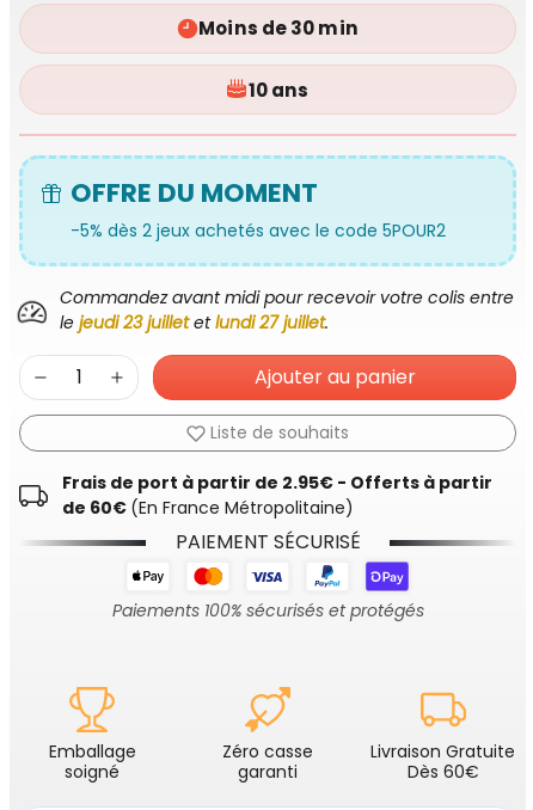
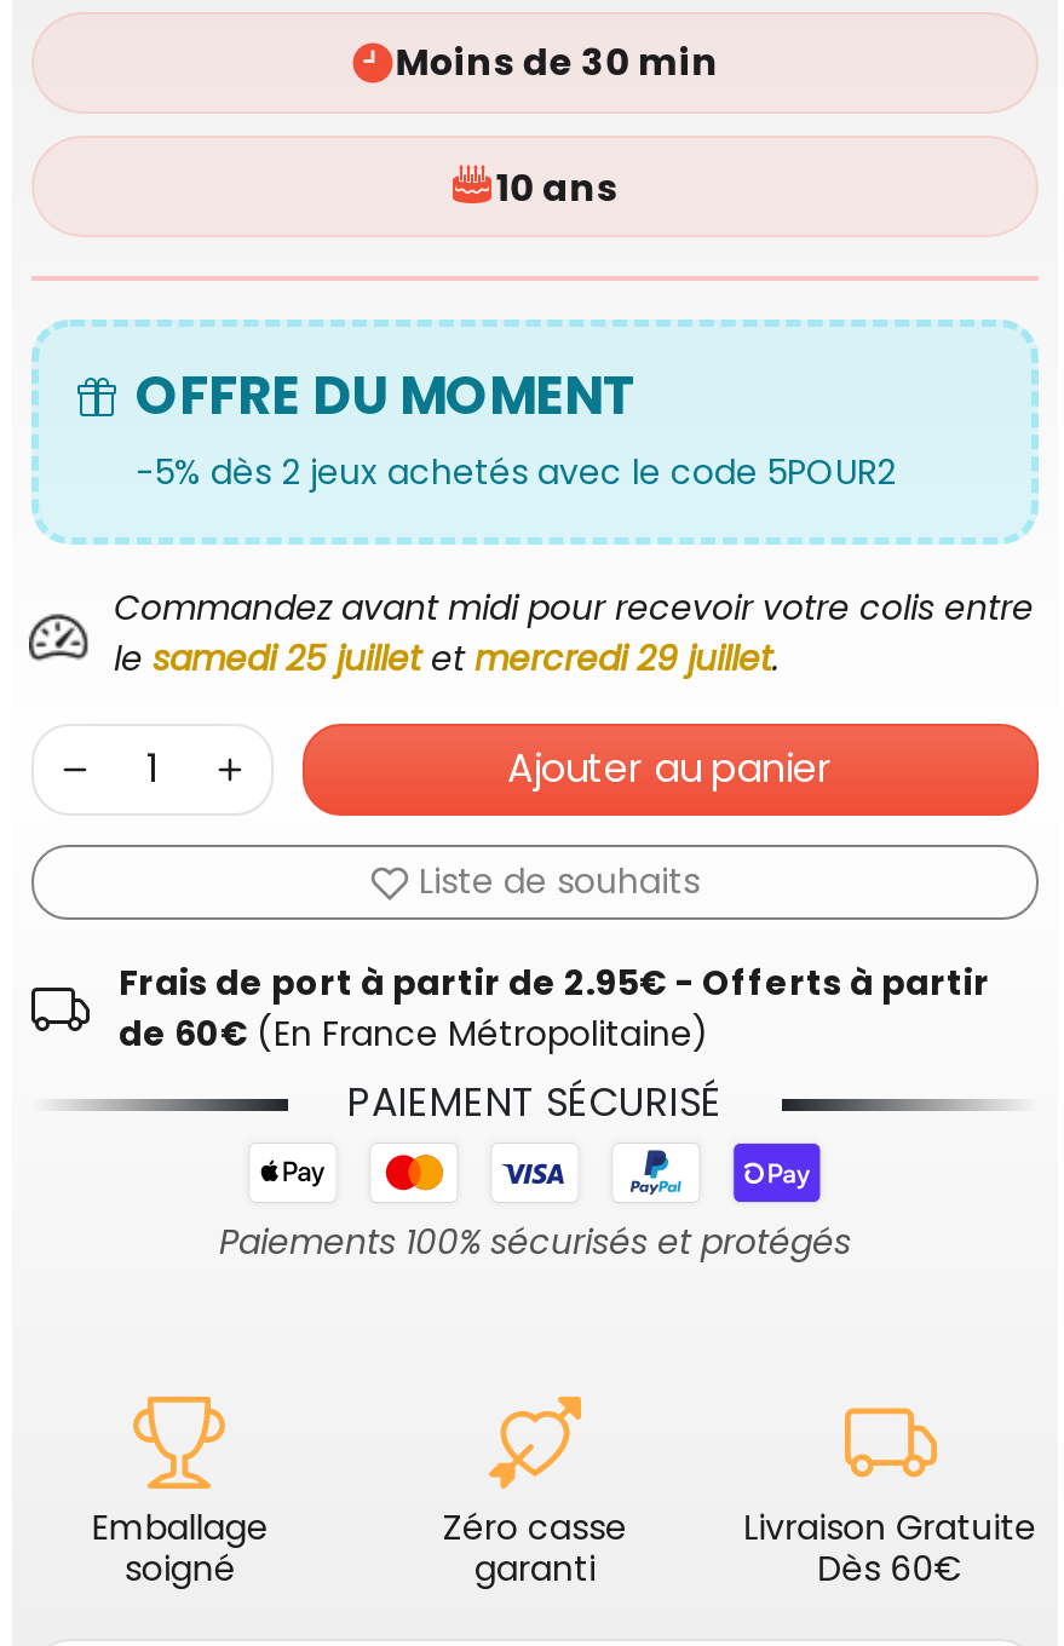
[60,311,329,335] le jeudi 23 juillet et lundi 27 juillet. -> [114,634,780,683] le samedi 25 juillet et mercredi 29 juillet.

